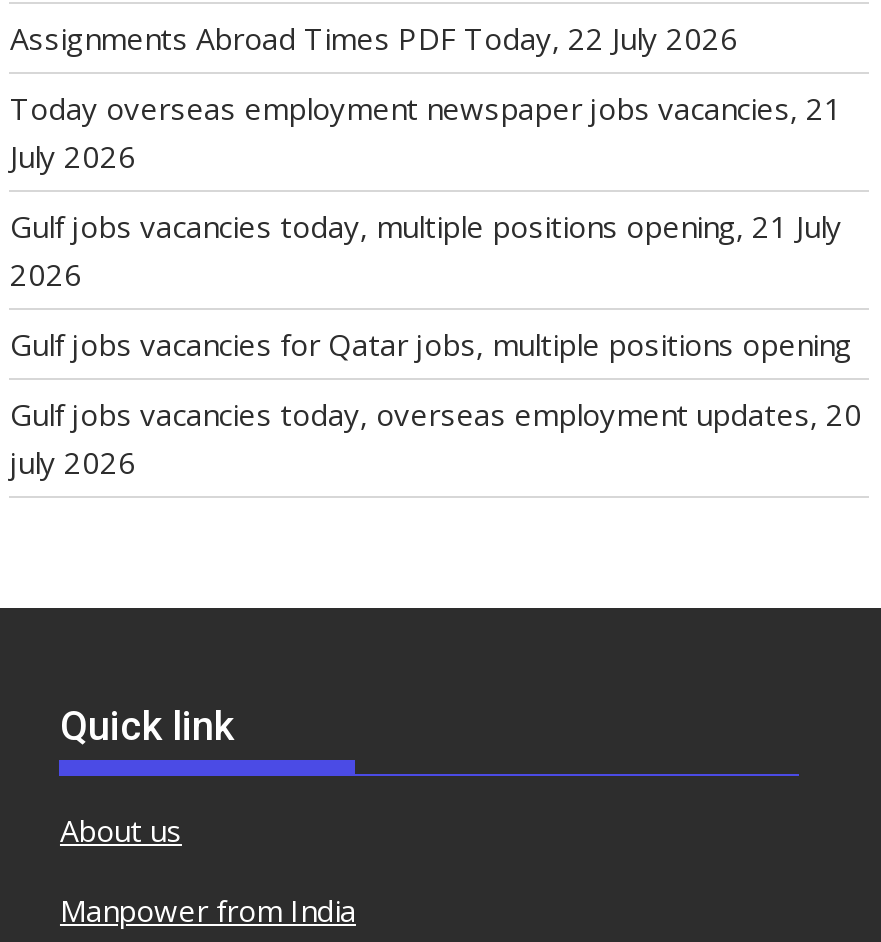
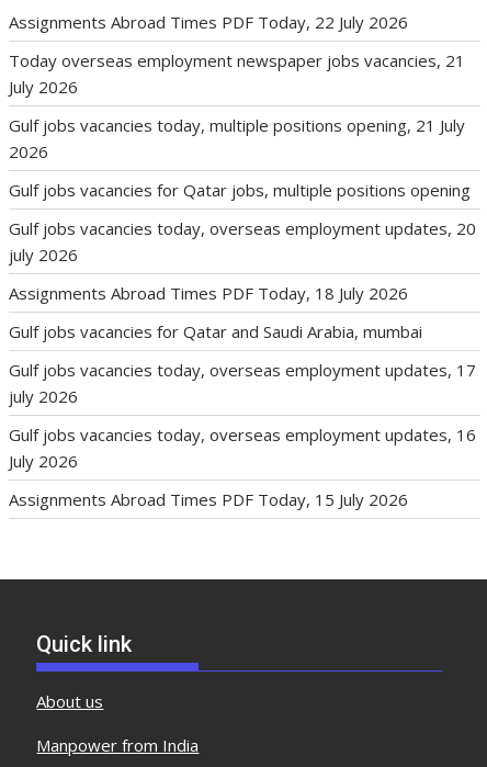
none -> [9,281,477,510] Assignments Abroad Times PDF Today, 18 July 2026 | Gulf jobs vacancies for Qatar and Saudi Arabia, mumbai | Gulf jobs vacancies today, overseas employment updates, 17 | july 2026 | Gulf jobs vacancies today, overseas employment updates, 16 | July 2026 | Assignments Abroad Times PDF Today, 15 July 2026

